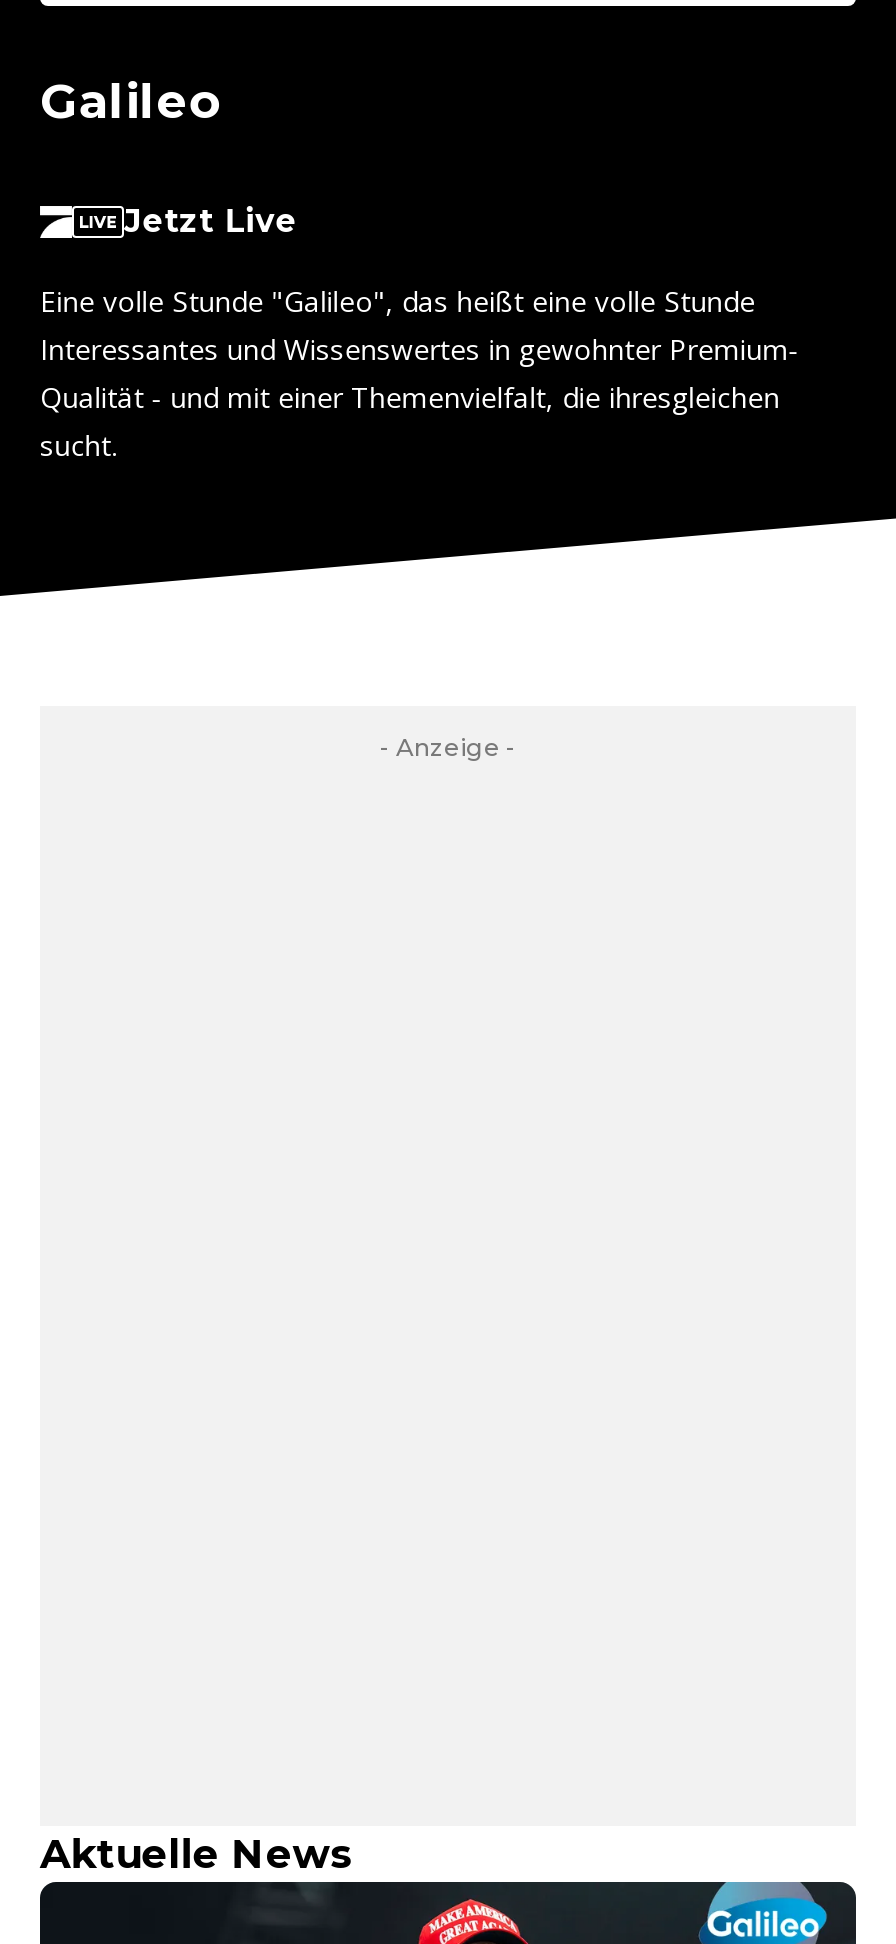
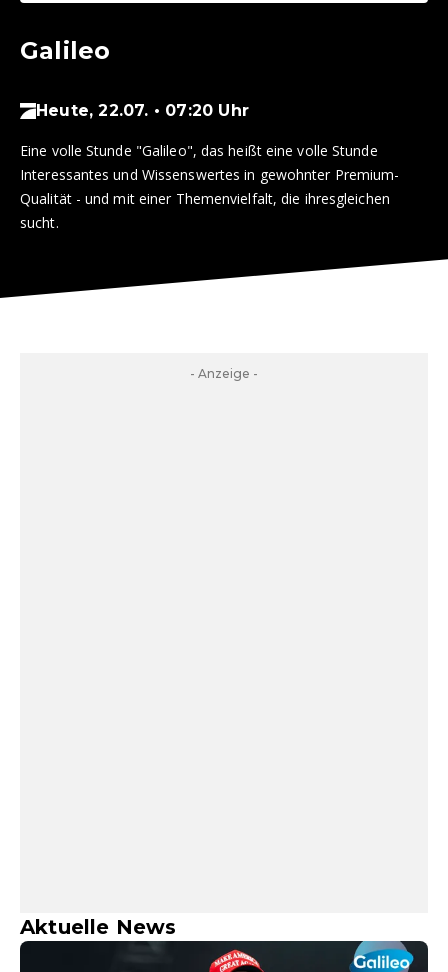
[124,202,298,240] Jetzt Live -> [36,101,249,120] Heute, 22.07. • 07:20 Uhr

